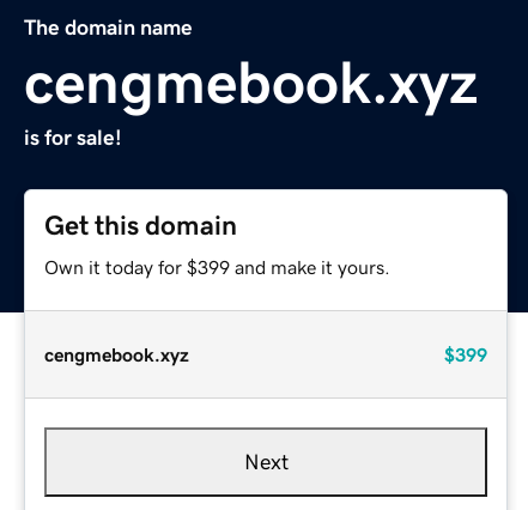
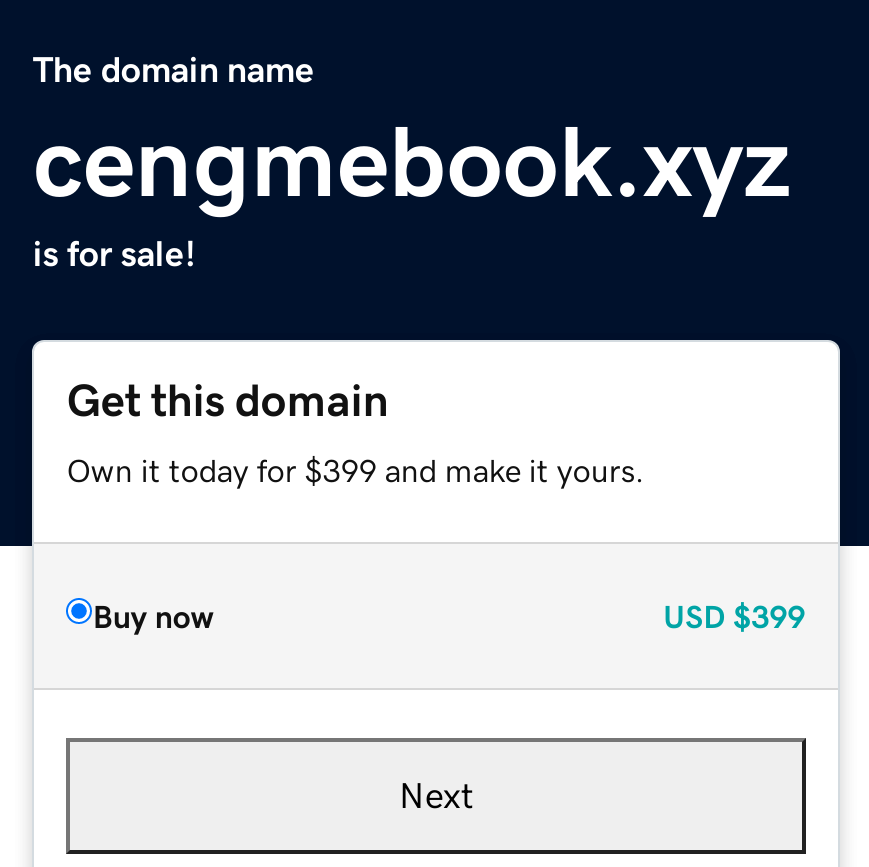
[45,344,487,363] cengmebook.xyz | $399 -> [93,599,805,631] Buy now | USD $399

